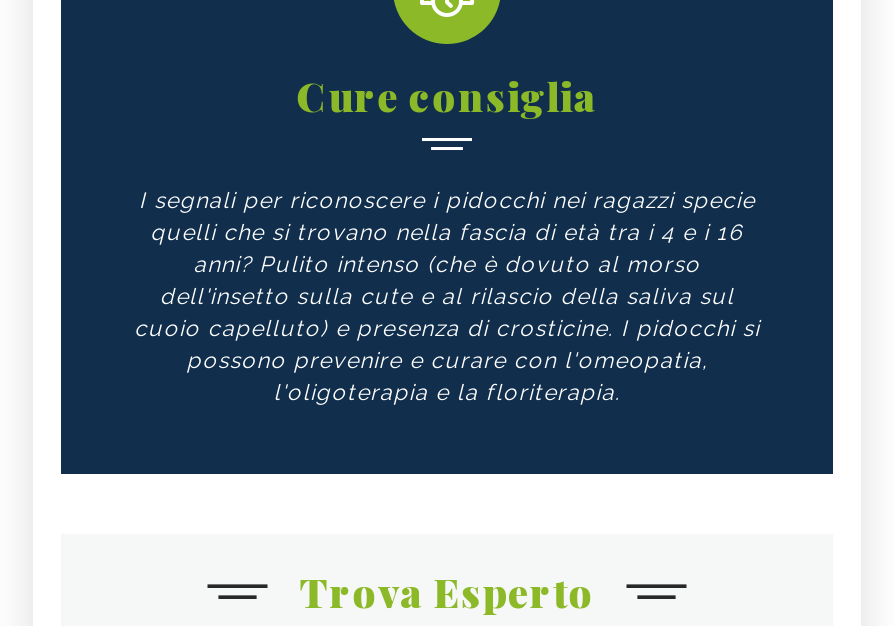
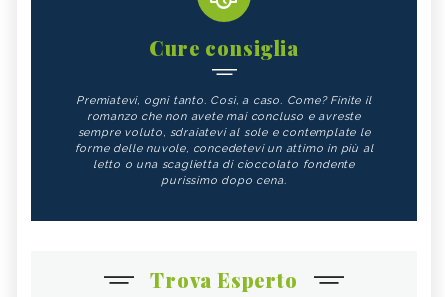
[134,189,760,407] I segnali per riconoscere i pidocchi nei ragazzi specie | quelli che si trovano nella fascia di età tra i 4 e i 16 | anni? Pulito intenso (che è dovuto al morso | dell'insetto sulla cute e al rilascio della saliva sul | cuoio capelluto) e presenza di crosticine. I pidocchi si | possono prevenire e curare con l'omeopatia, | l'oligoterapia e la floriterapia. -> [75,94,373,187] Premiatevi, ogni tanto. Così, a caso. Come? Finite il | romanzo che non avete mai concluso e avreste | sempre voluto, sdraiatevi al sole e contemplate le | forme delle nuvole, concedetevi un attimo in più al | letto o una scaglietta di cioccolato fondente | purissimo dopo cena.

